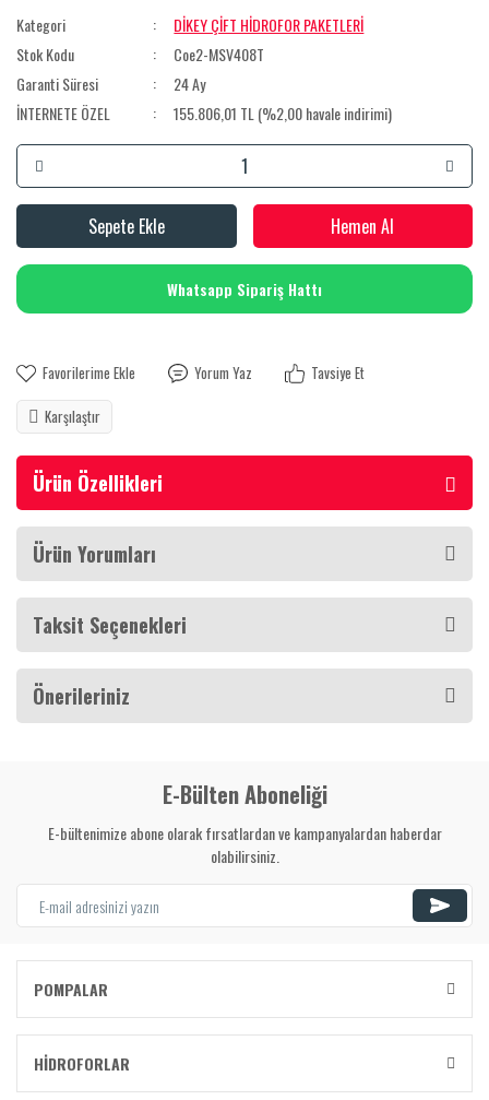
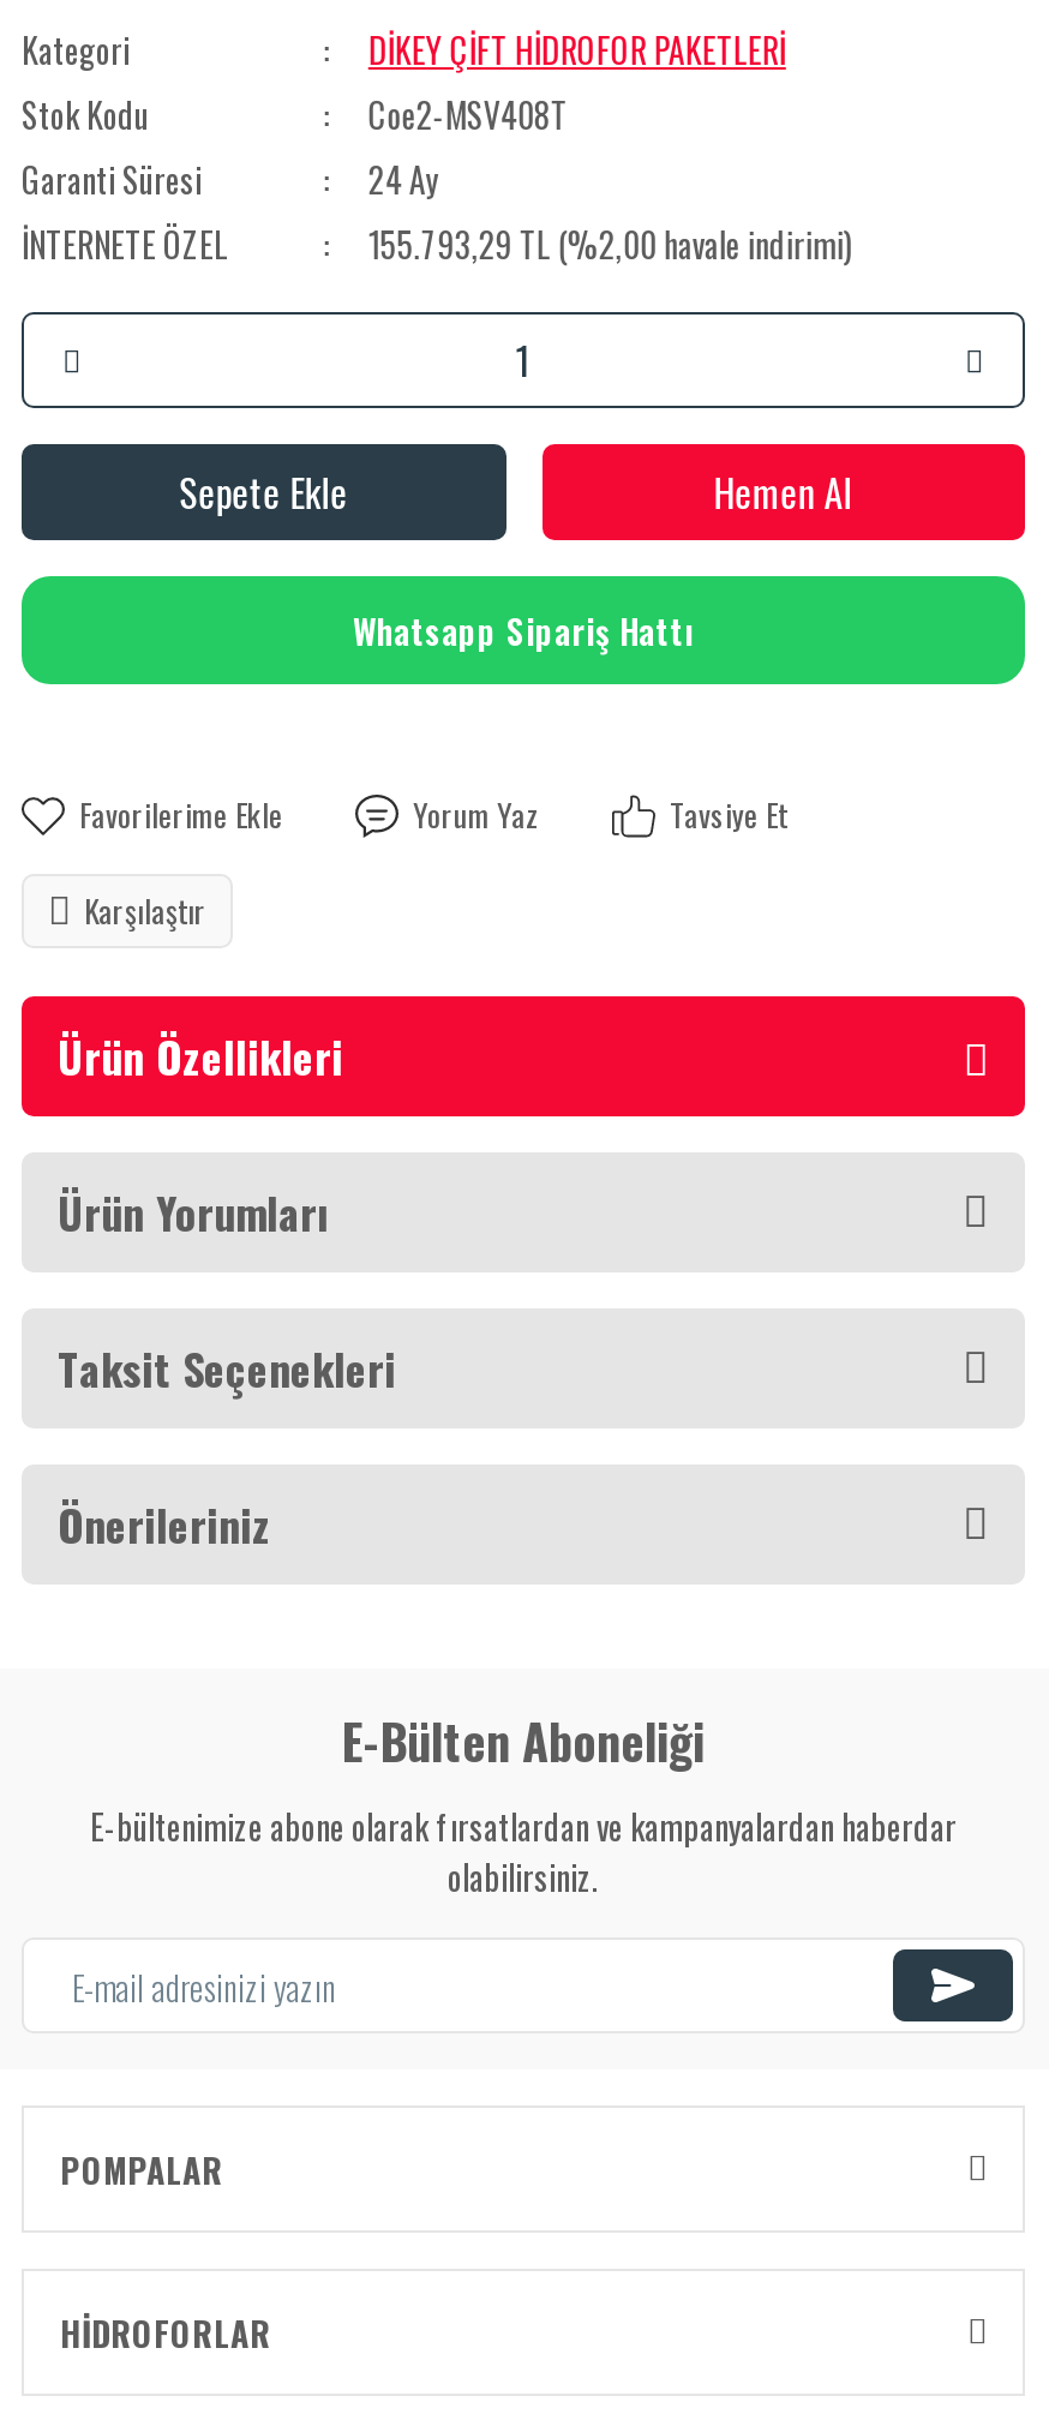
[174,102,392,125] 155.806,01 TL (%2,00 havale indirimi) -> [368,218,853,269] 155.793,29 TL (%2,00 havale indirimi)

